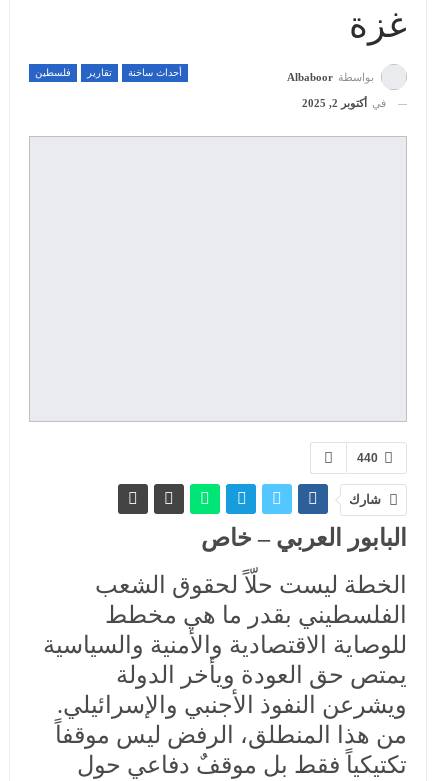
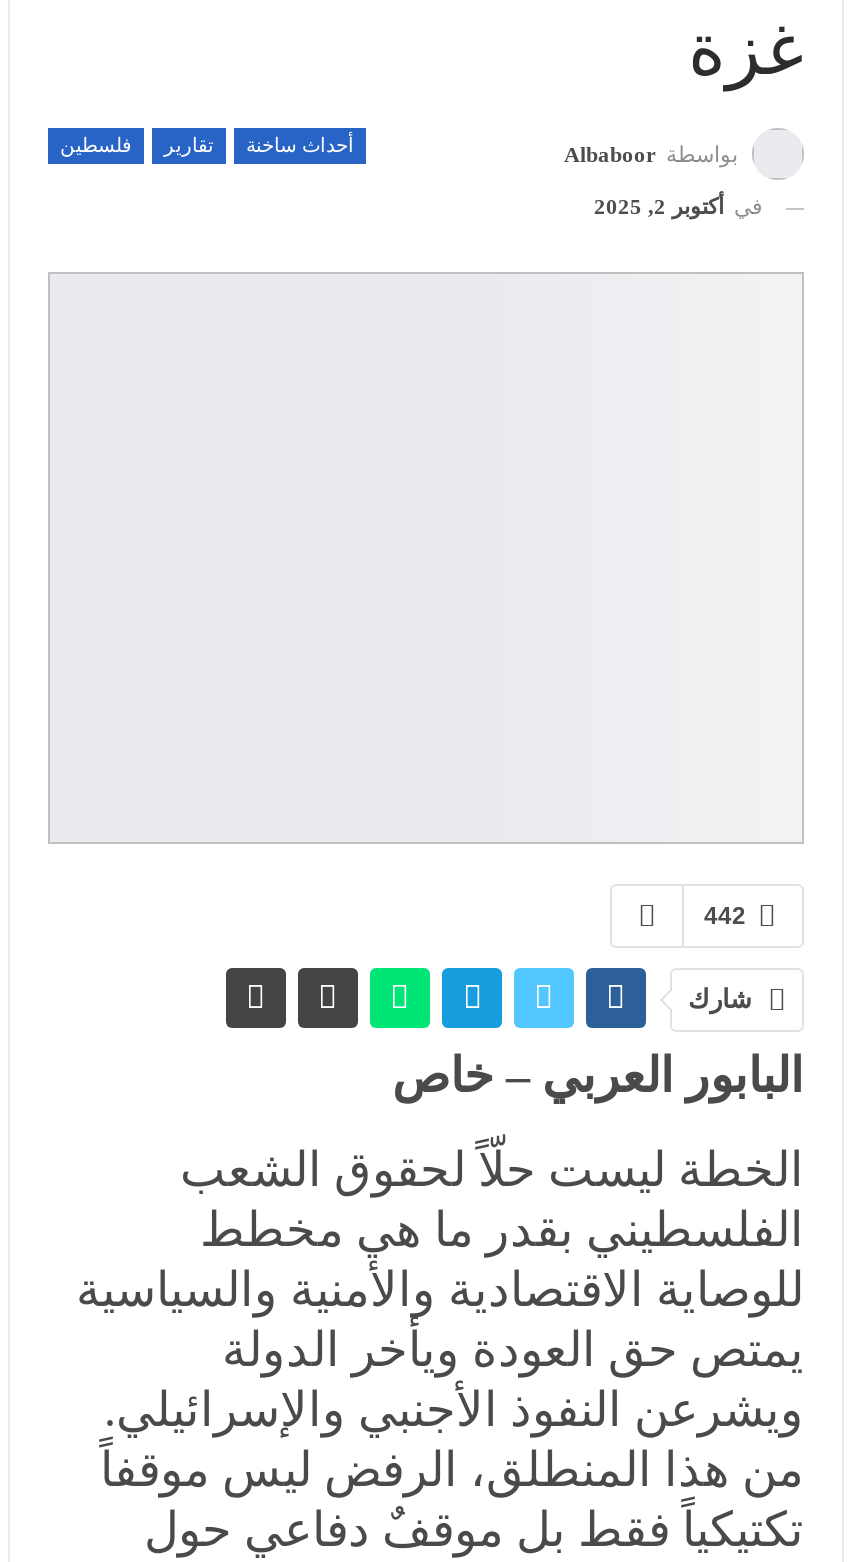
[357,451,378,465] 440 -> [704,902,746,930] 442

